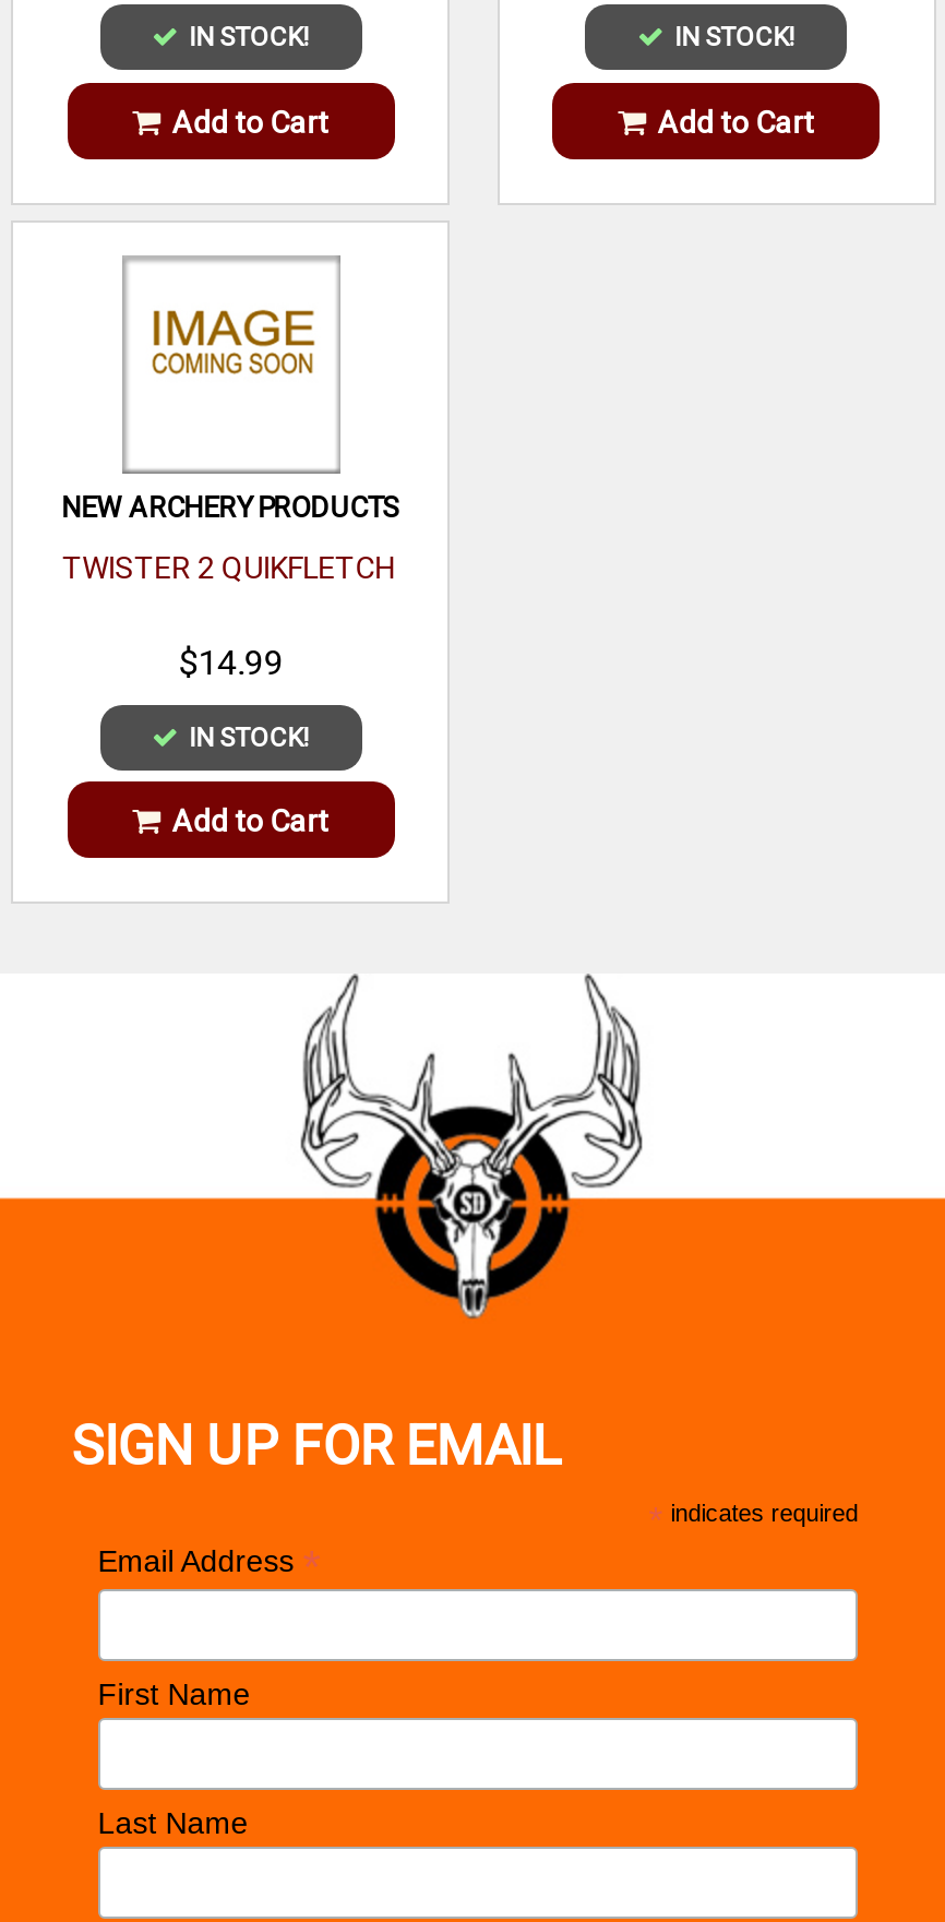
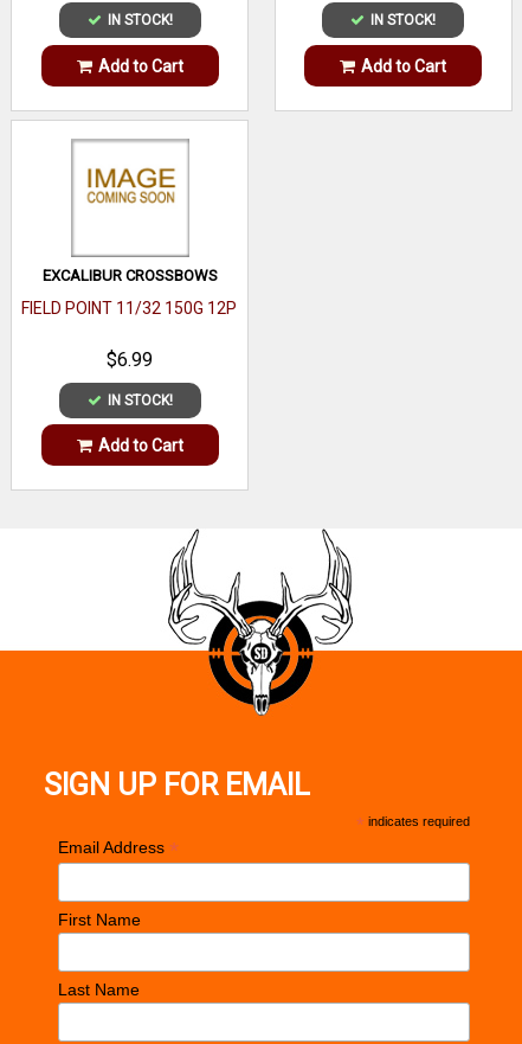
[61,490,400,523] NEW ARCHERY PRODUCTS -> [42,266,217,284] EXCALIBUR CROSSBOWS
[62,549,394,584] TWISTER 2 QUIKFLETCH -> [21,298,236,317] FIELD POINT 11/32 150G 12P
[178,641,283,682] $14.99 -> [107,348,153,370] $6.99

